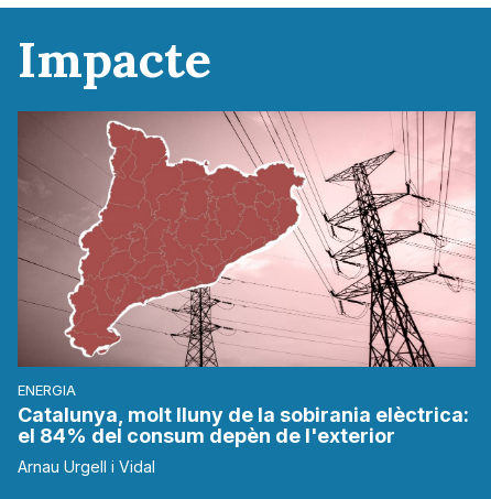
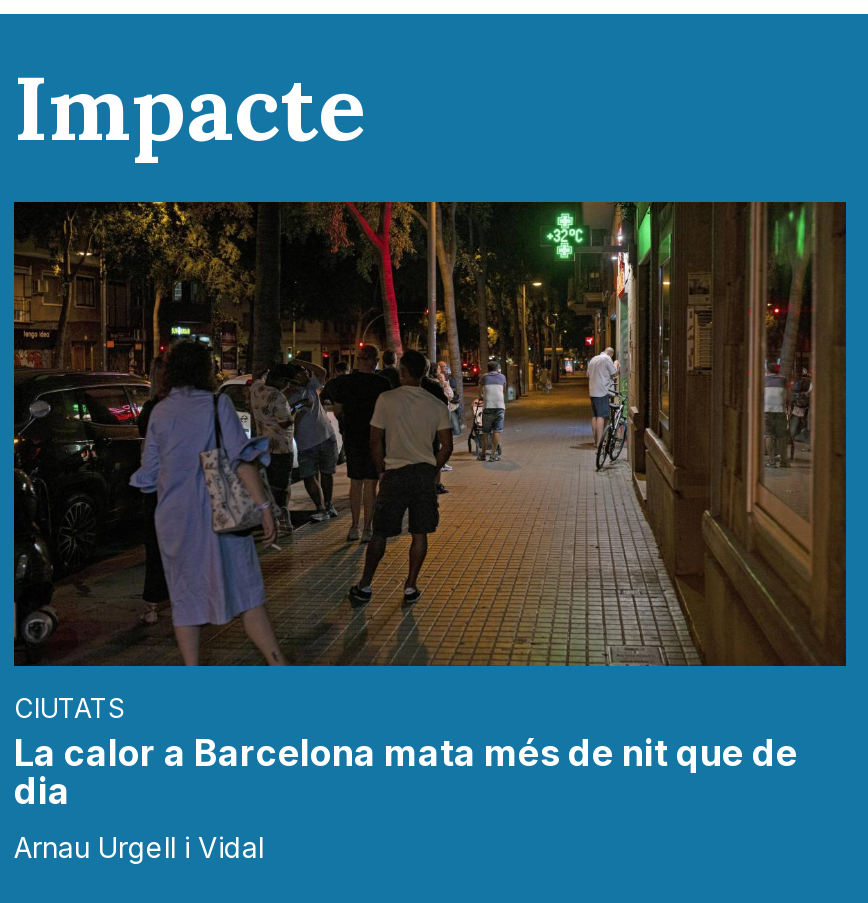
[17,110,477,448] [image] | ENERGIA | Catalunya, molt lluny de la sobirania elèctrica: | el 84% del consum depèn de l'exterior -> [12,200,848,813] [image] | CIUTATS | La calor a Barcelona mata més de nit que de | dia

